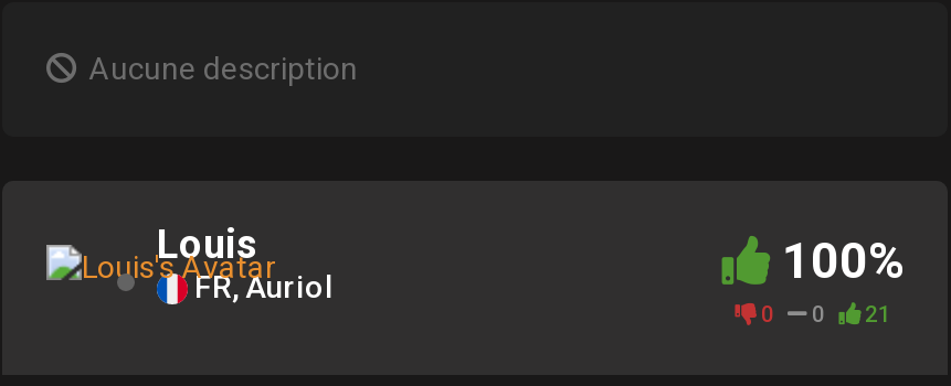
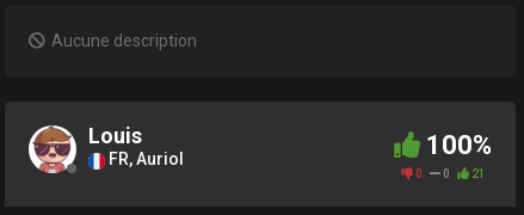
[44,225,175,313] [image] -> [27,124,98,174] [image]

